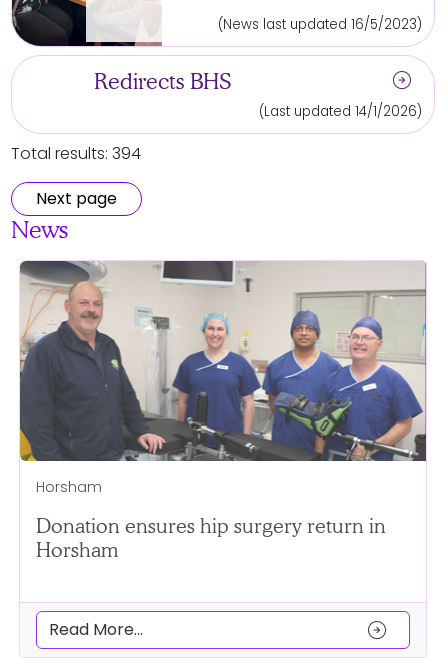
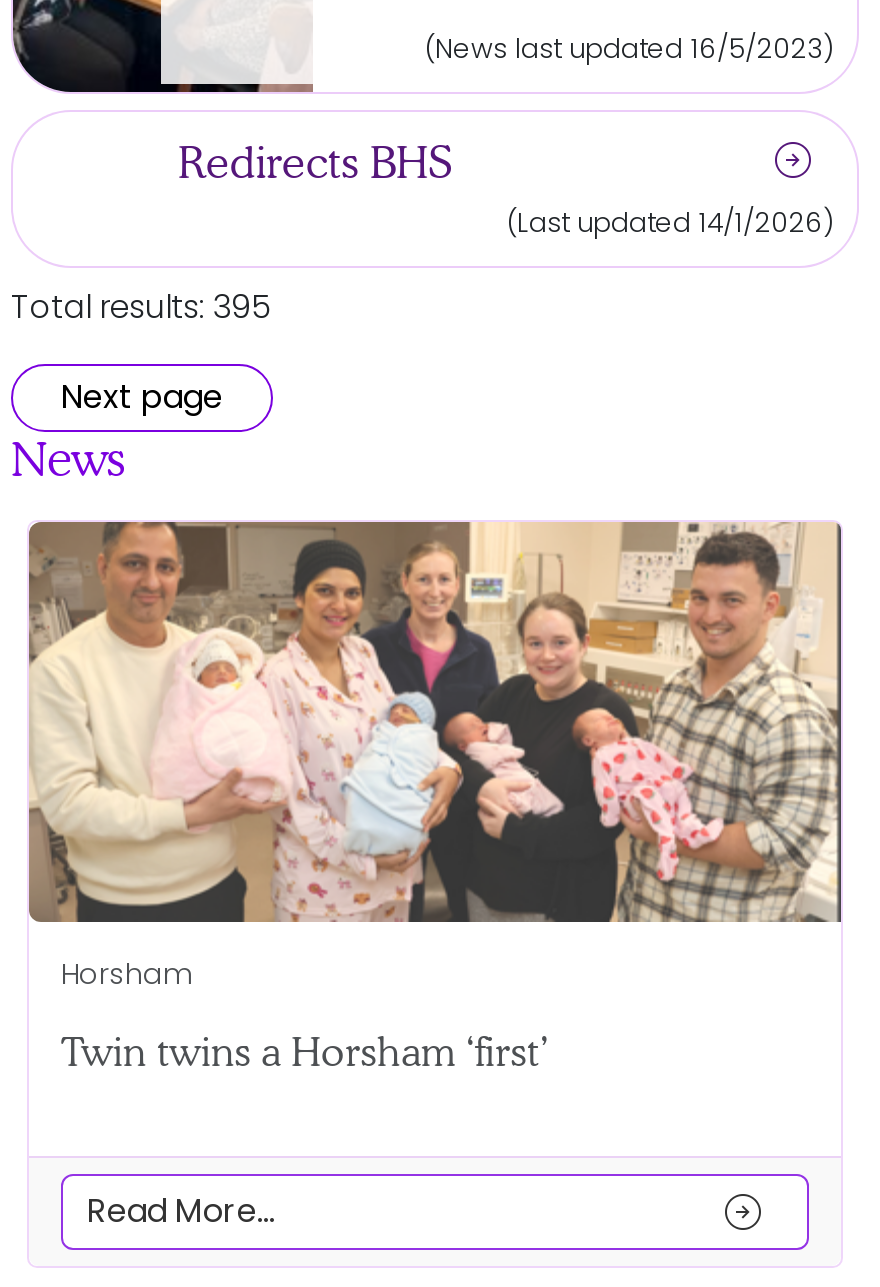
[11,142,141,165] Total results: 394 -> [11,284,271,330] Total results: 395
[19,261,426,462] [image] -> [27,522,841,924] [image]
[36,514,386,562] Donation ensures hip surgery return in | Horsham -> [61,1028,549,1076] Twin twins a Horsham ‘first’

